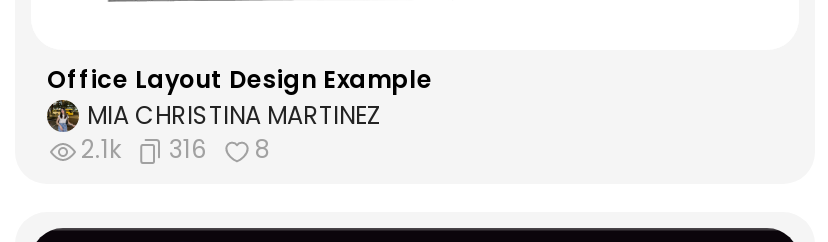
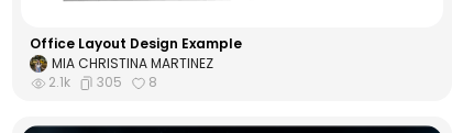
[81,133,271,167] 2.1k 316 8 -> [48,73,157,92] 2.1k 305 8

